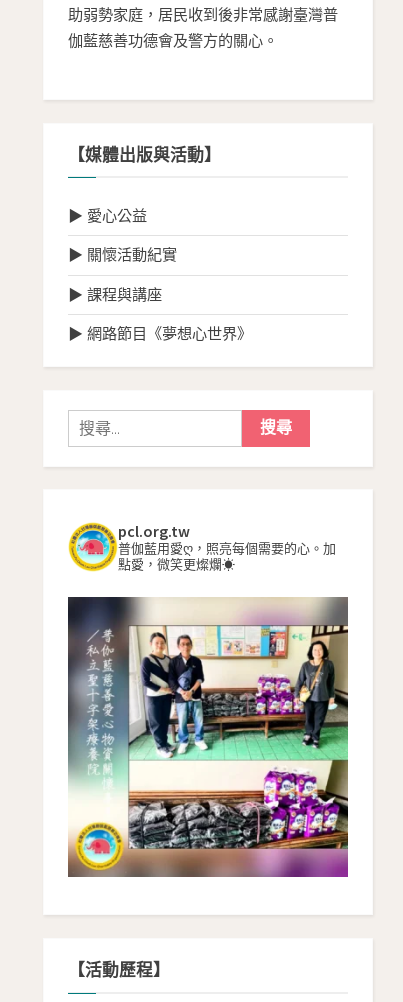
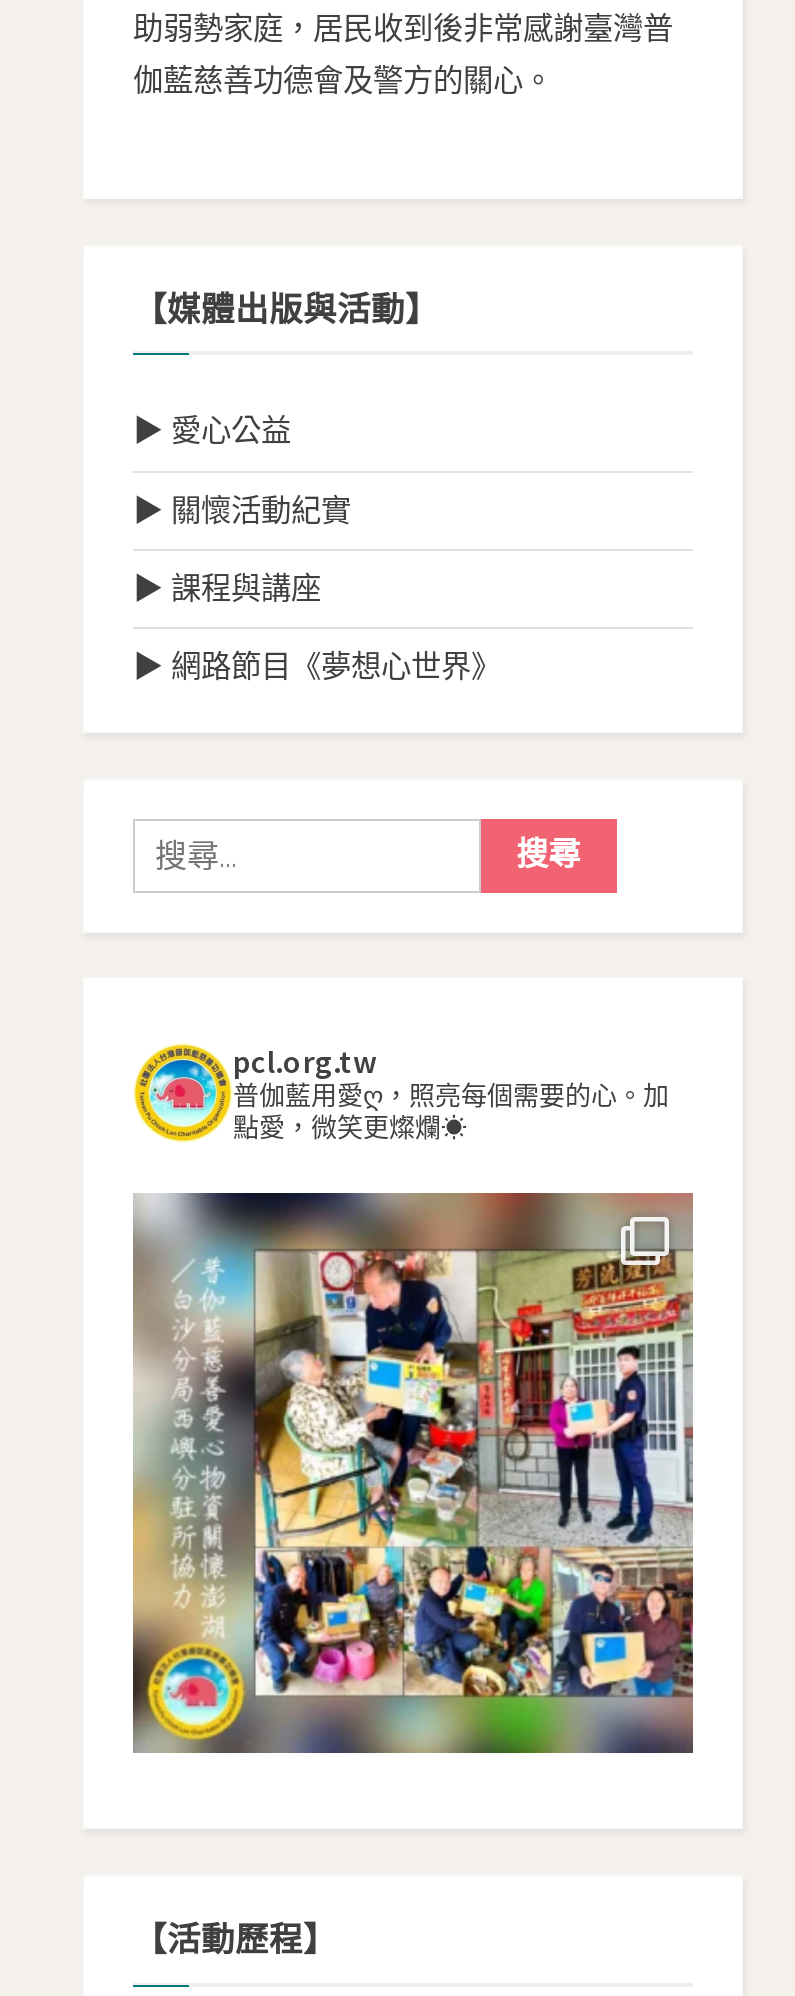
[67,596,349,878] [image] -> [131,1191,695,1755] [image]

